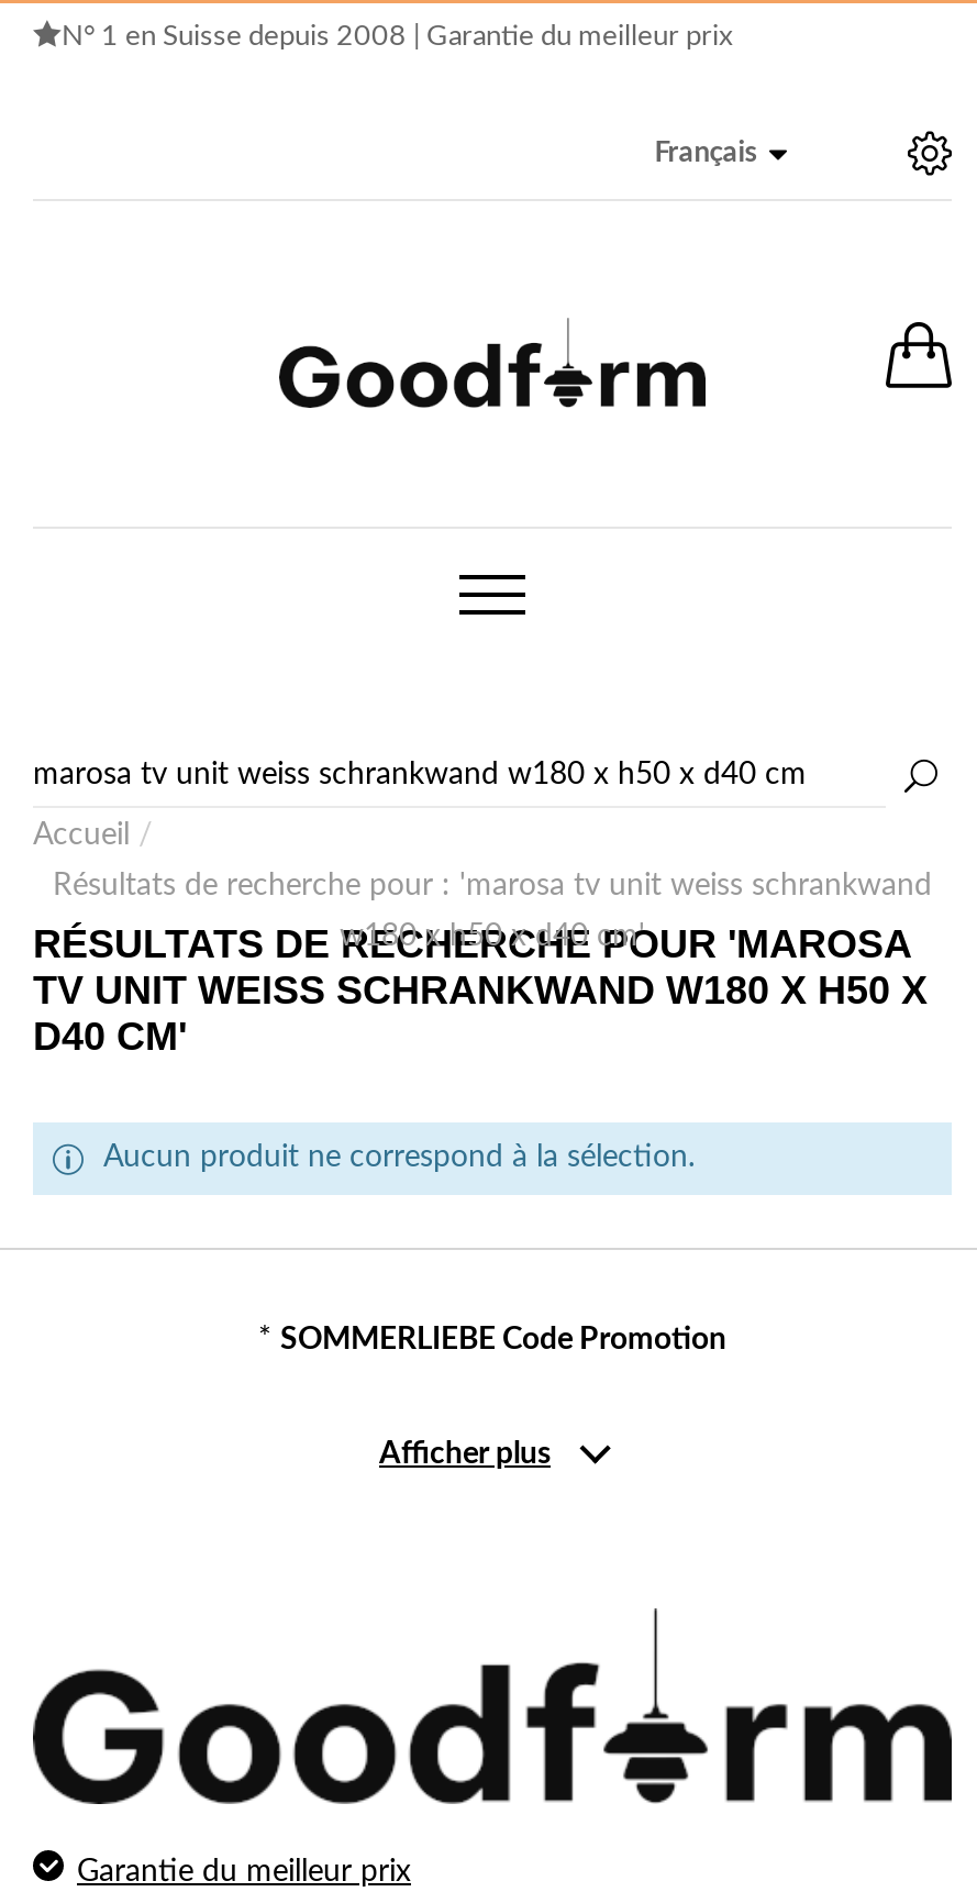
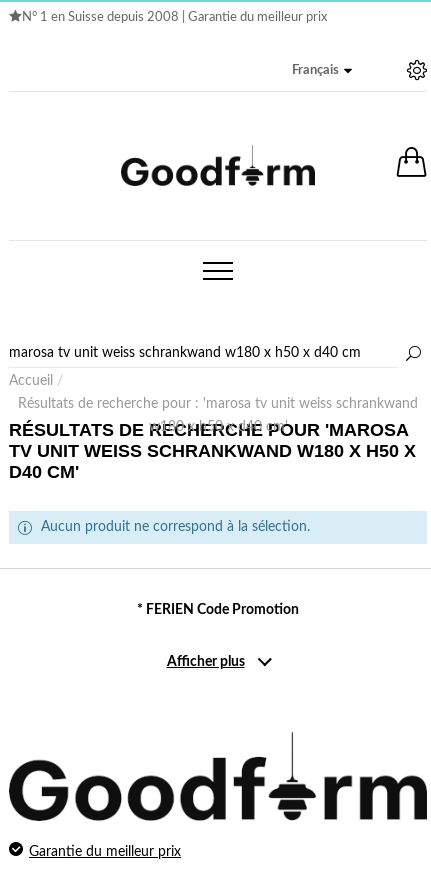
[258,1325,726,1356] * SOMMERLIEBE Code Promotion -> [137,603,299,617] * FERIEN Code Promotion

